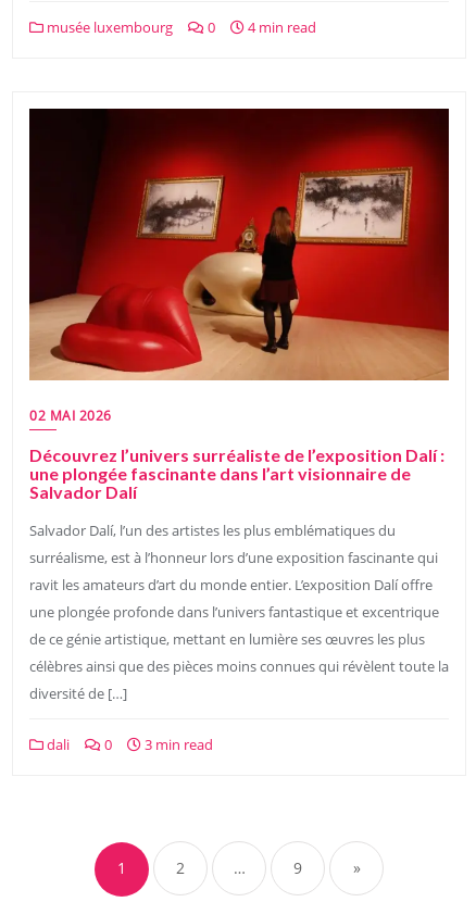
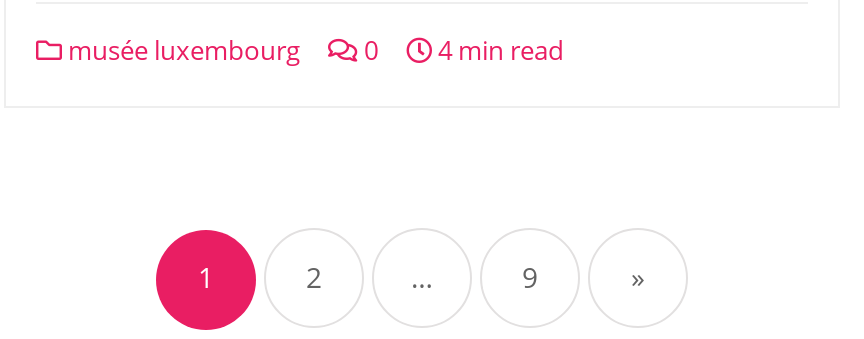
[28,108,450,754] [image] | 02 MAI 2026 | Découvrez l’univers surréaliste de l’exposition Dalí : | une plongée fascinante dans l’art visionnaire de | Salvador Dalí | Salvador Dalí, l’un des artistes les plus emblématiques du | surréalisme, est à l’honneur lors d’une exposition fascinante qui | ravit les amateurs d’art du monde entier. L’exposition Dalí offre | une plongée profonde dans l’univers fantastique et excentrique | de ce génie artistique, mettant en lumière ses œuvres les plus | célèbres ainsi que des pièces moins connues qui révèlent toute la | diversité de […] | dali | 0 | 3 min read -> none

